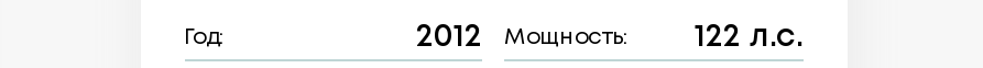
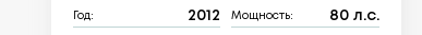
[695,25,802,51] 122 л.с. -> [329,10,379,22] 80 л.с.

